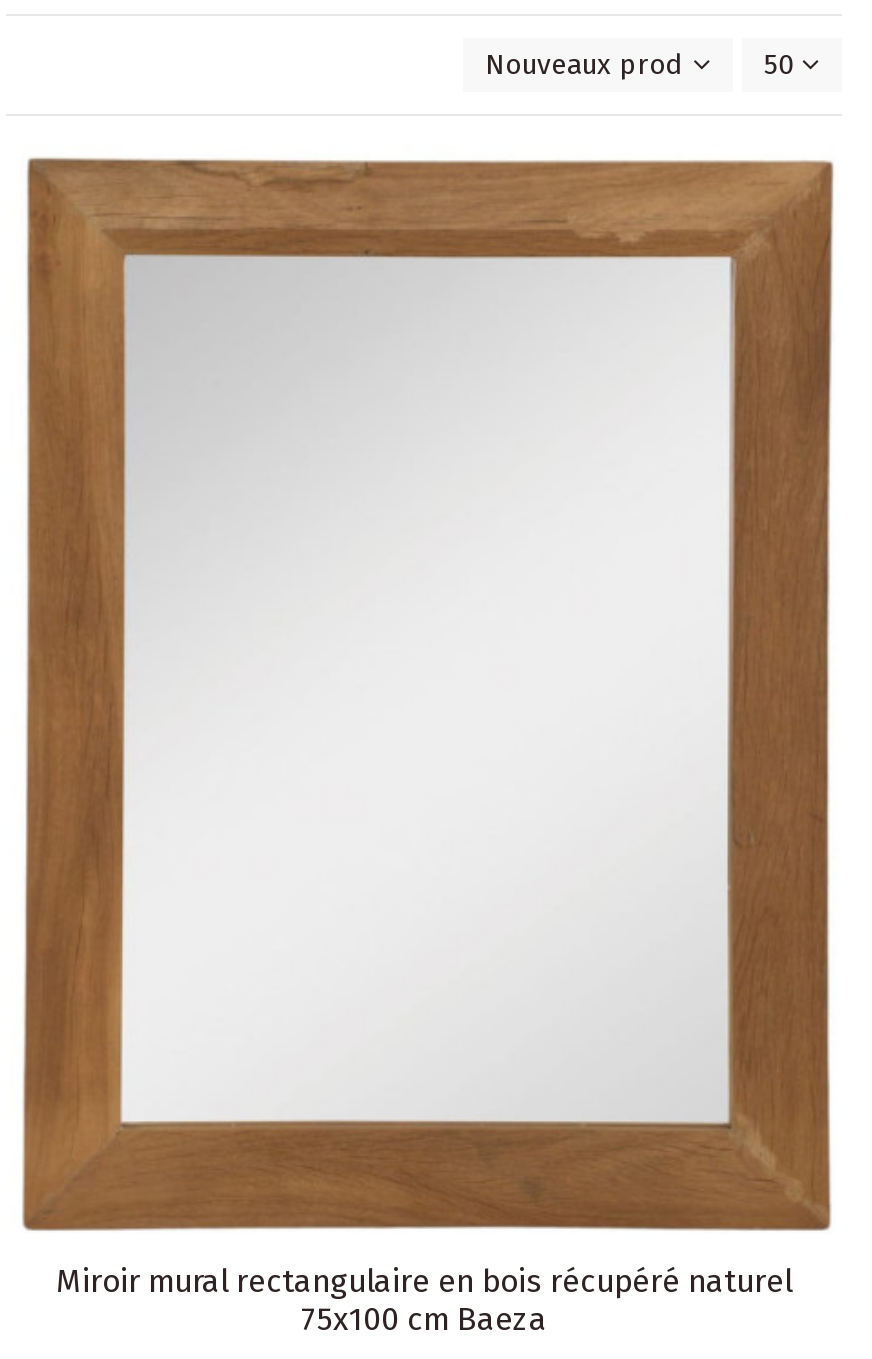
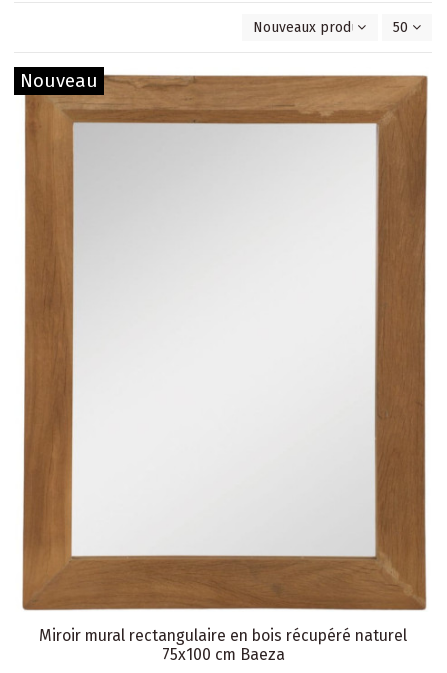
none -> [20,70,98,92] Nouveau

